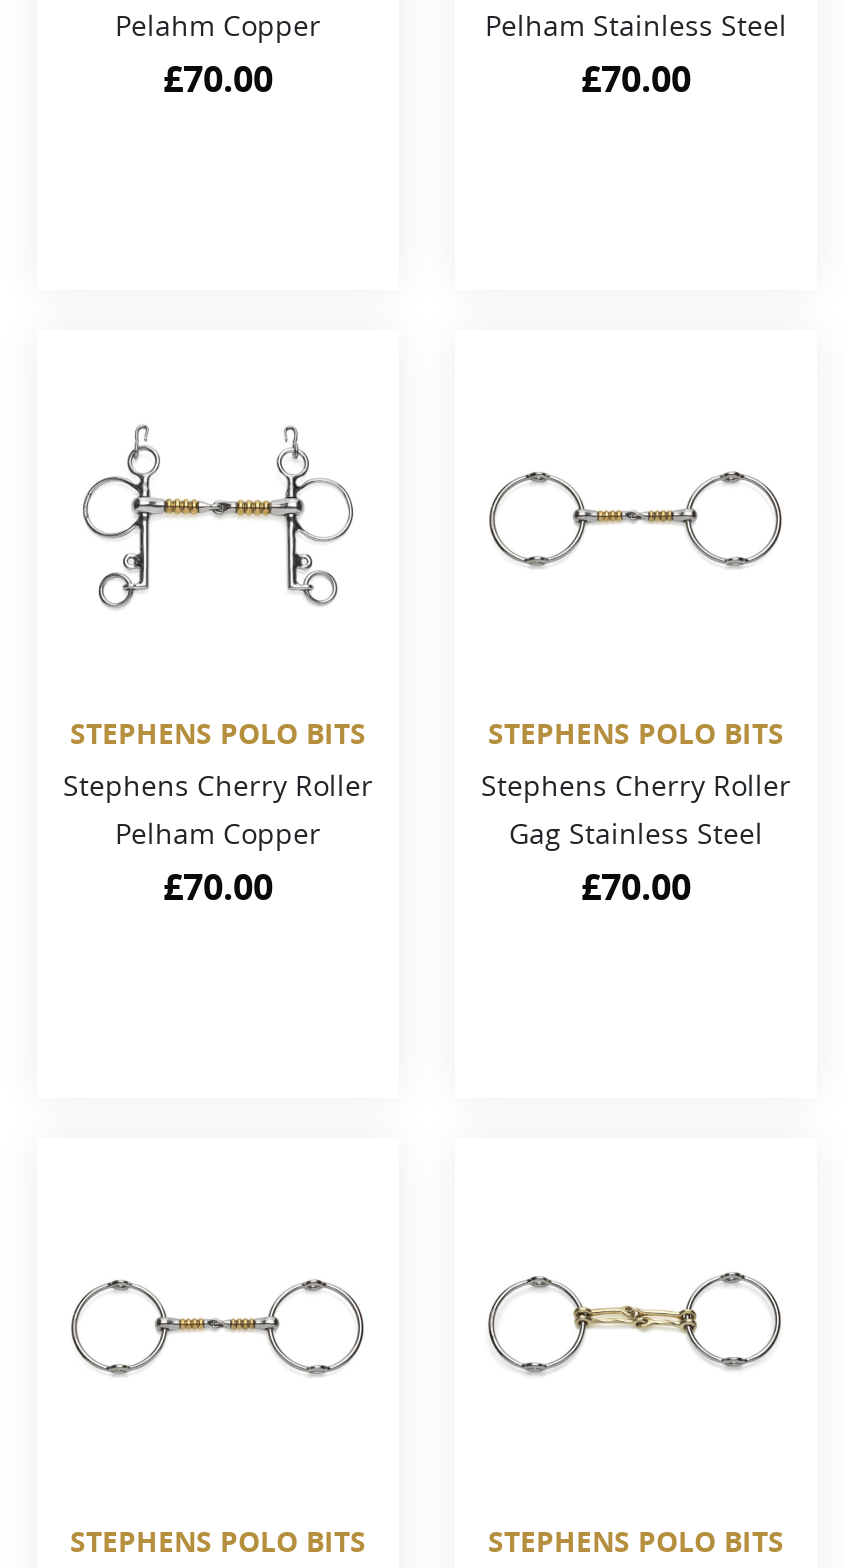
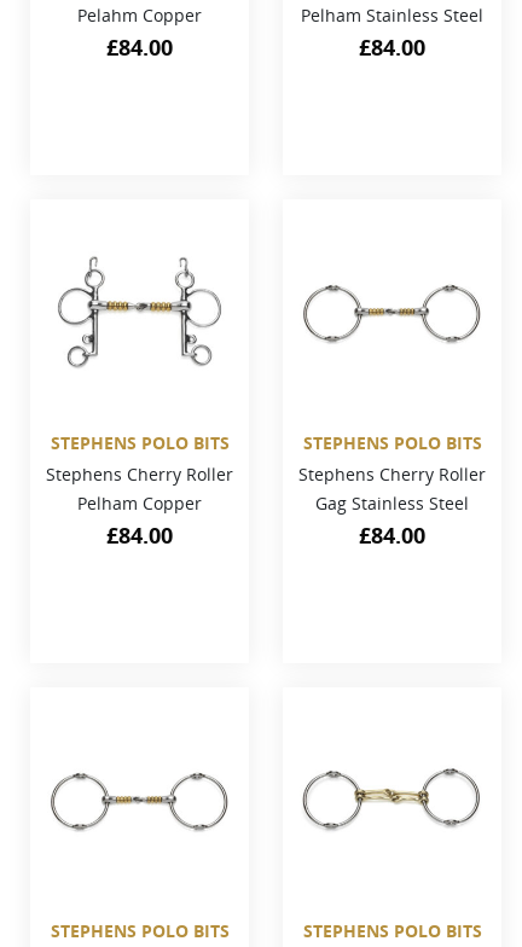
[163,54,273,102] £70.00 -> [106,33,173,62] £84.00
[581,54,691,102] £70.00 -> [359,33,425,62] £84.00
[163,862,273,910] £70.00 -> [106,521,173,550] £84.00
[581,862,691,910] £70.00 -> [359,521,425,550] £84.00

